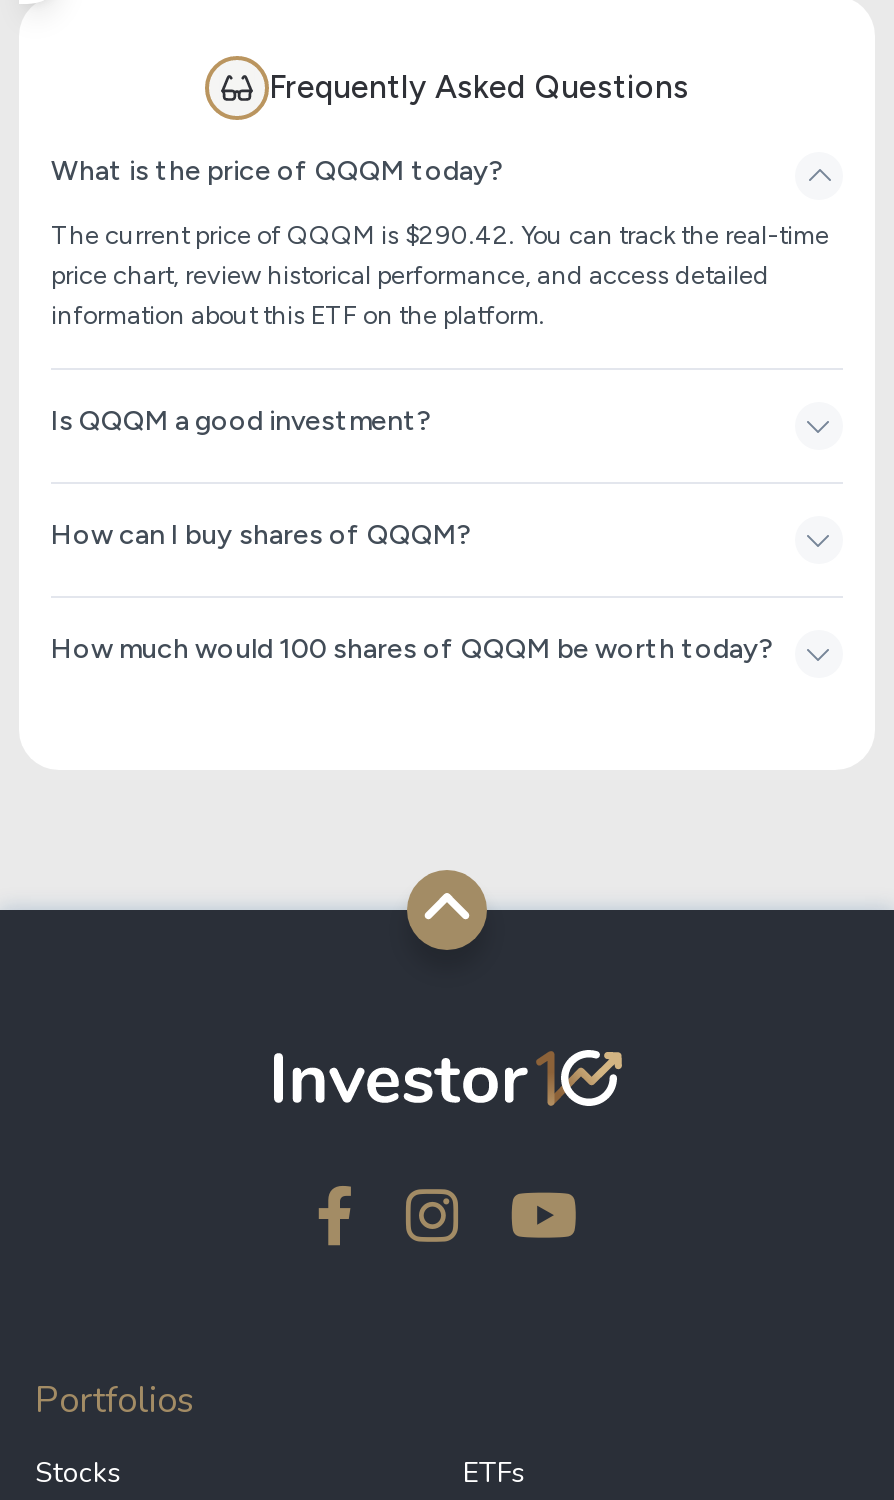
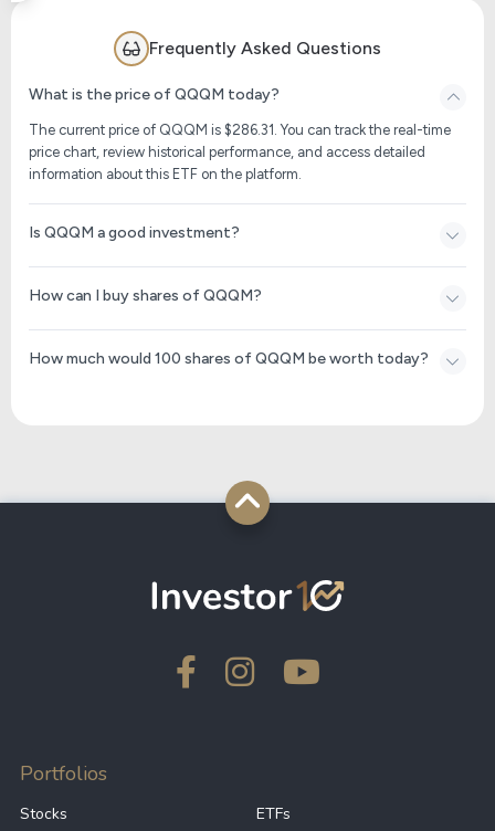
[51,220,829,250] The current price of QQQM is $290.42. You can track the real-time -> [29,122,451,138] The current price of QQQM is $286.31. You can track the real-time

